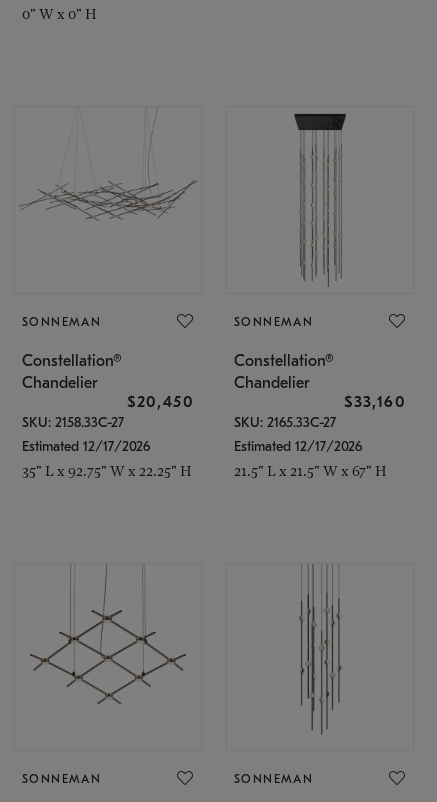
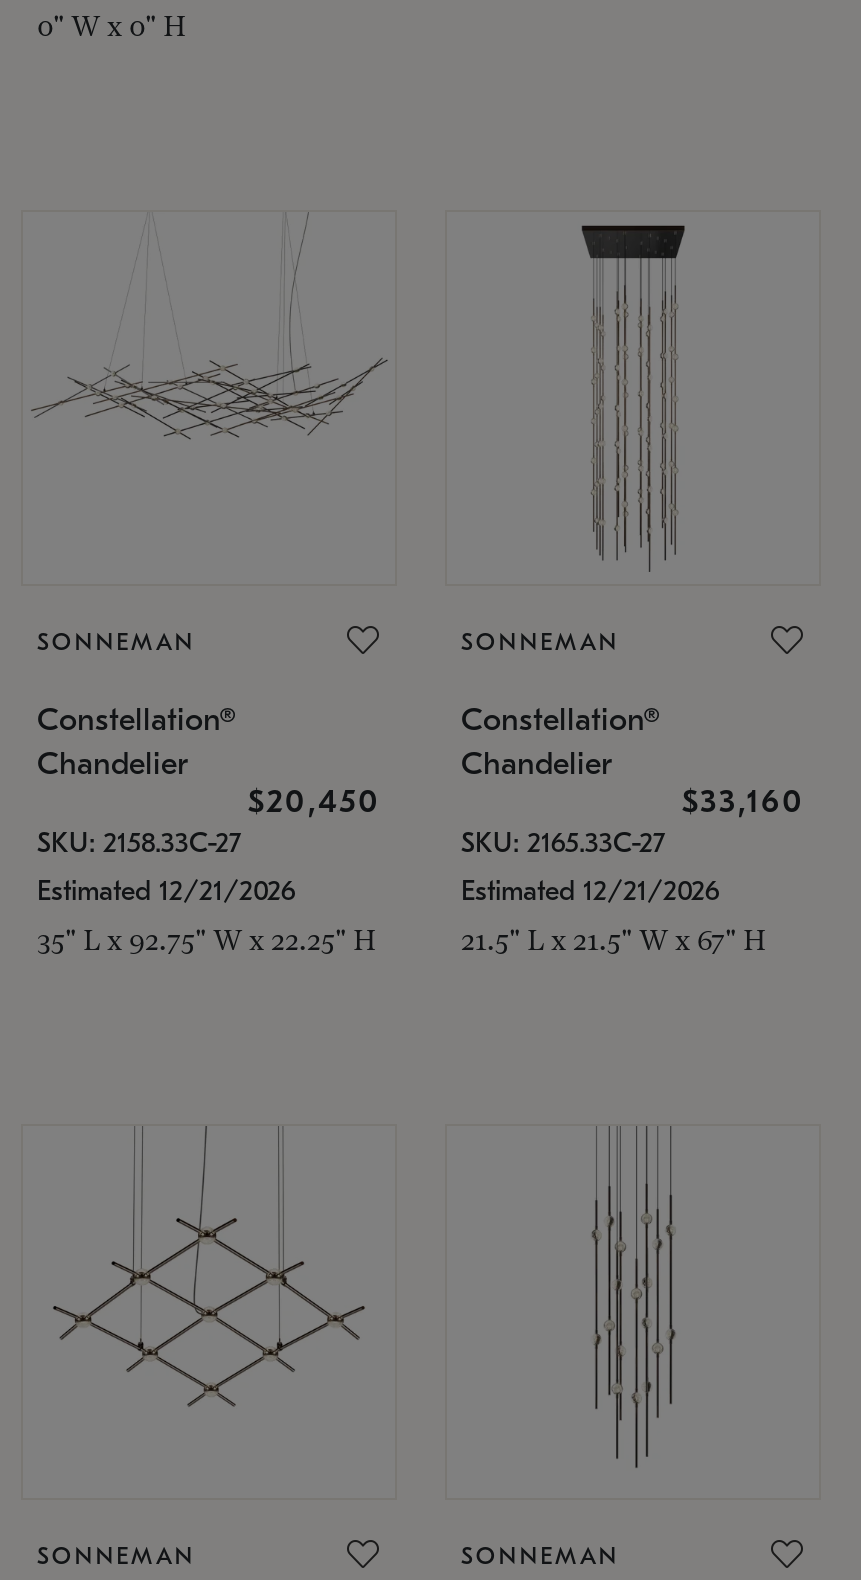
[22,438,150,455] Estimated 12/17/2026 -> [37,873,295,907] Estimated 12/21/2026
[234,438,362,455] Estimated 12/17/2026 -> [461,873,719,907] Estimated 12/21/2026

